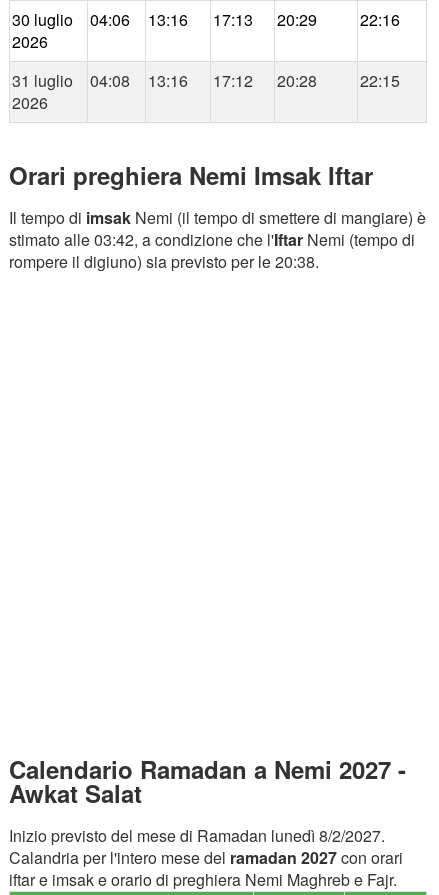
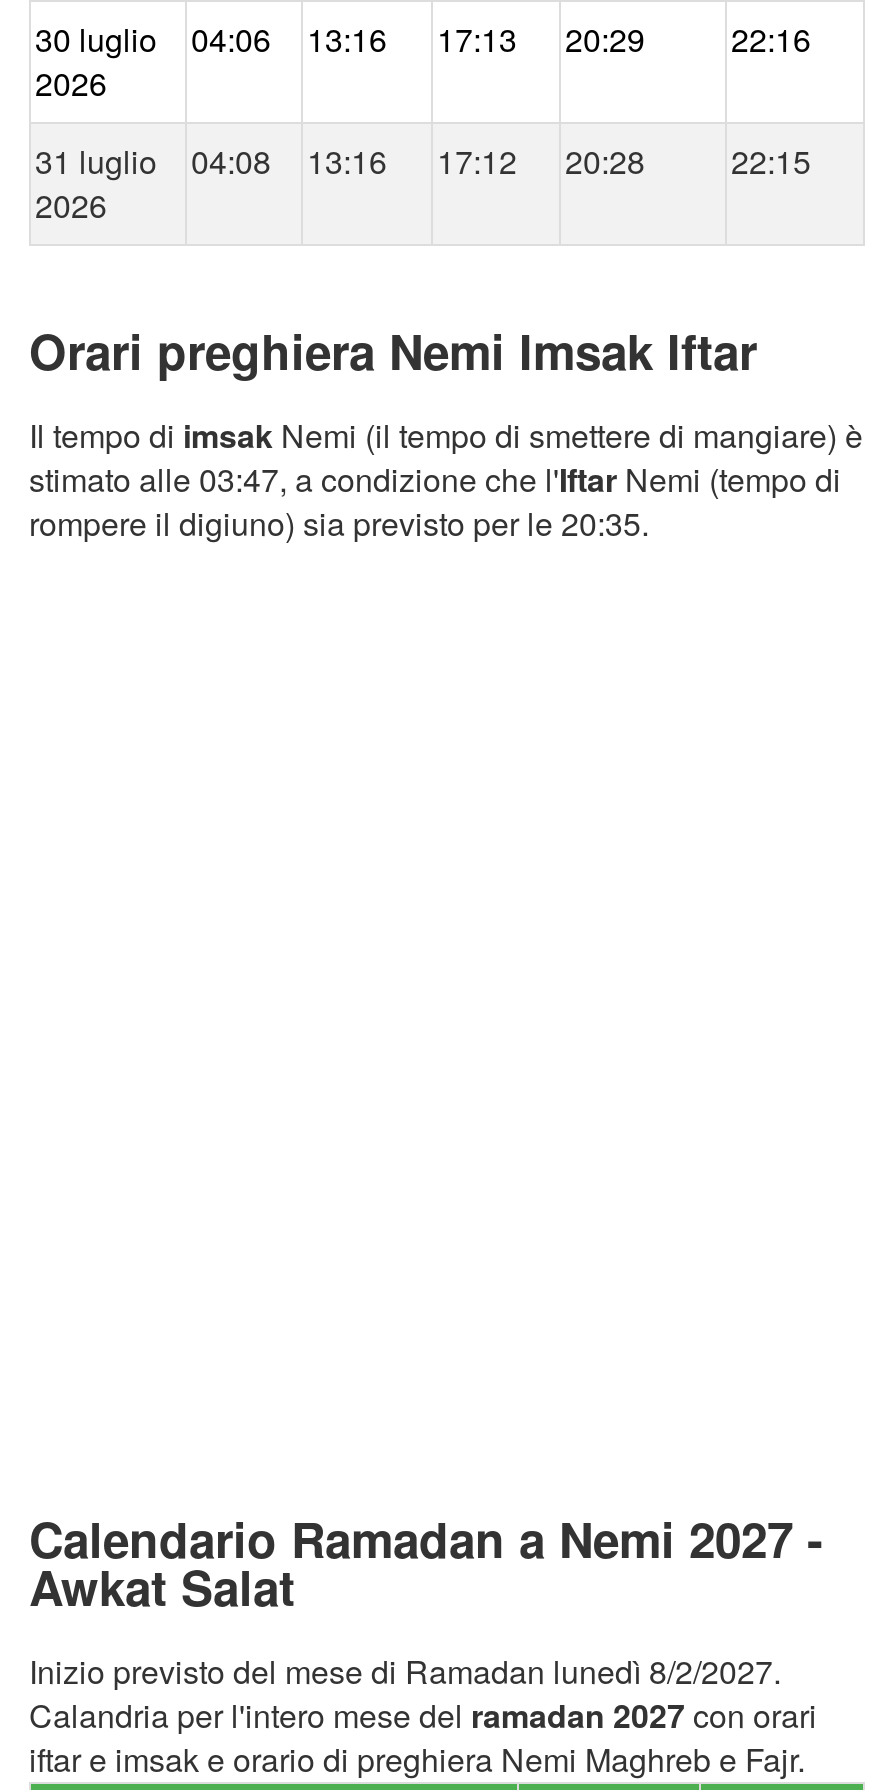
[9,228,415,251] stimato alle 03:42, a condizione che l'Iftar Nemi (tempo di -> [29,456,841,502] stimato alle 03:47, a condizione che l'Iftar Nemi (tempo di
[9,250,319,273] rompere il digiuno) sia previsto per le 20:38. -> [29,500,649,546] rompere il digiuno) sia previsto per le 20:35.

